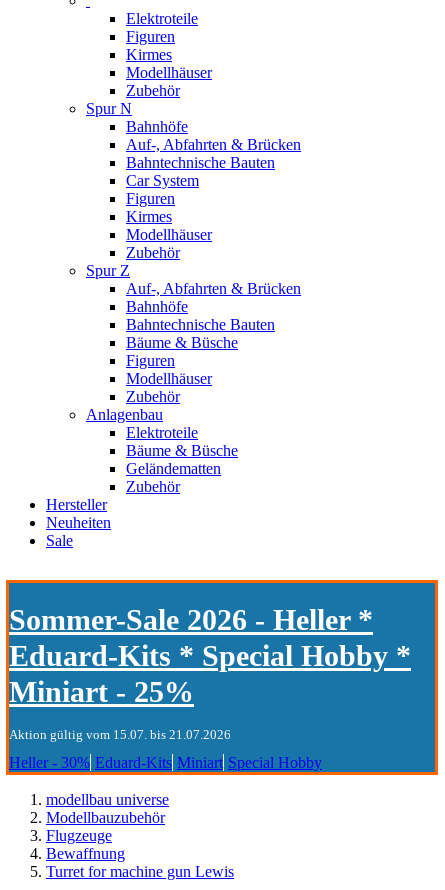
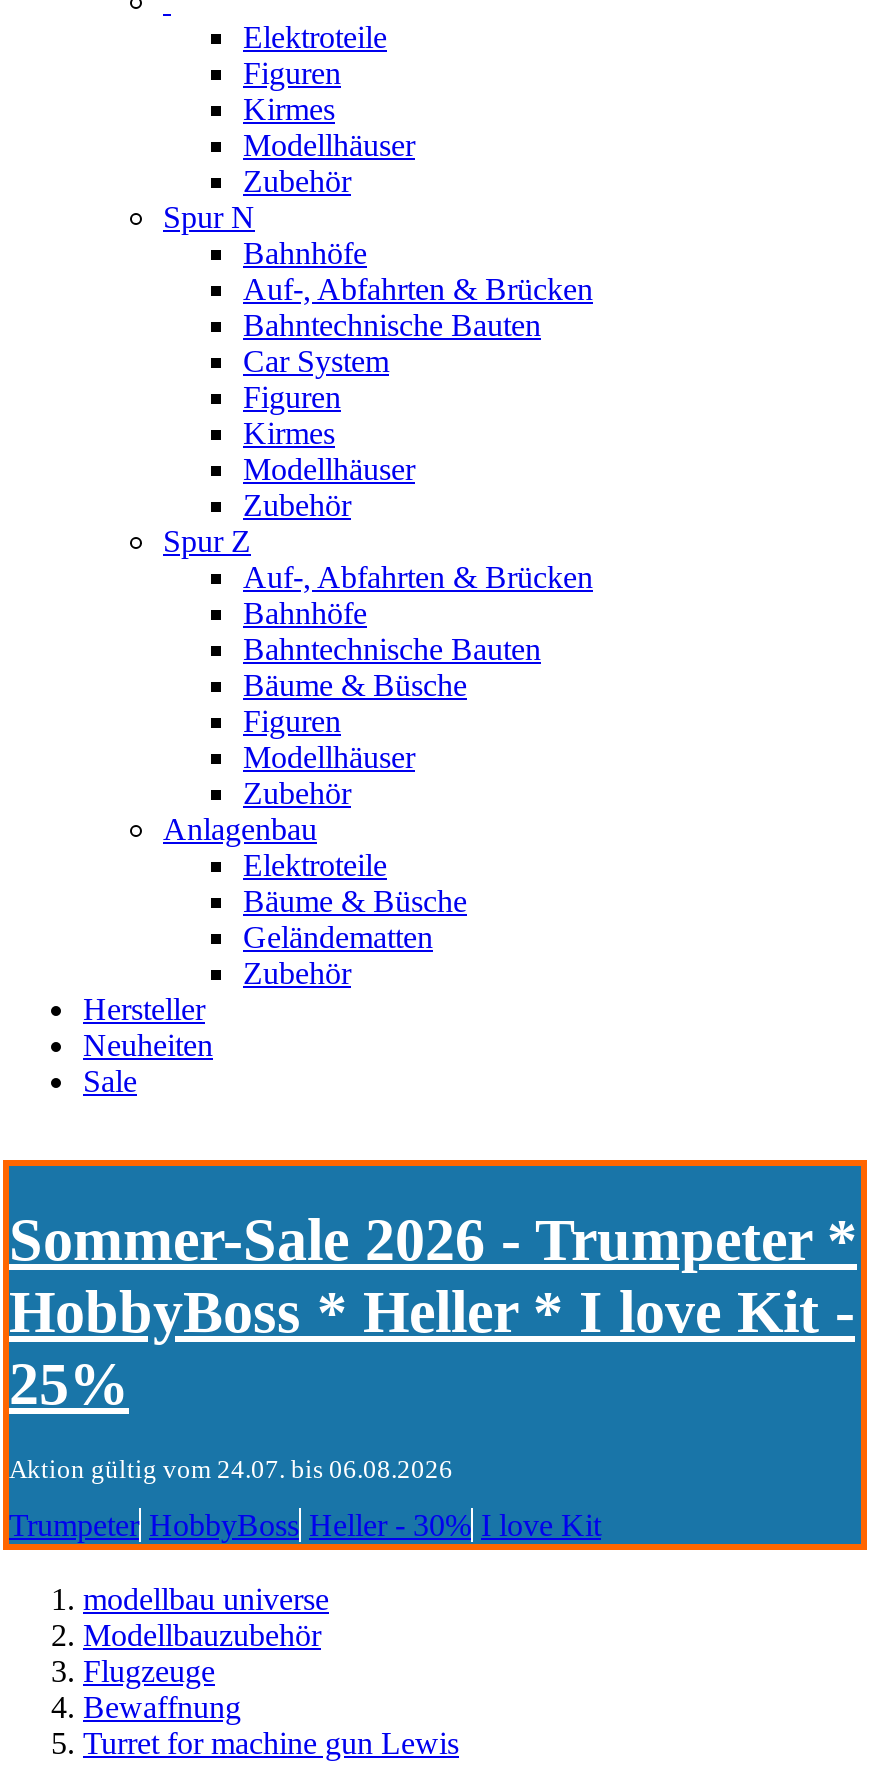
[9,603,411,708] Sommer-Sale 2026 - Heller * | Eduard-Kits * Special Hobby * | Miniart - 25% -> [9,1205,857,1415] Sommer-Sale 2026 - Trumpeter * | HobbyBoss * Heller * I love Kit - | 25%
[9,727,231,742] Aktion gültig vom 15.07. bis 21.07.2026 -> [9,1455,453,1485] Aktion gültig vom 24.07. bis 06.08.2026
[9,754,322,771] Heller - 30% Eduard-Kits Miniart Special Hobby -> [9,1509,601,1543] Trumpeter HobbyBoss Heller - 30% I love Kit

